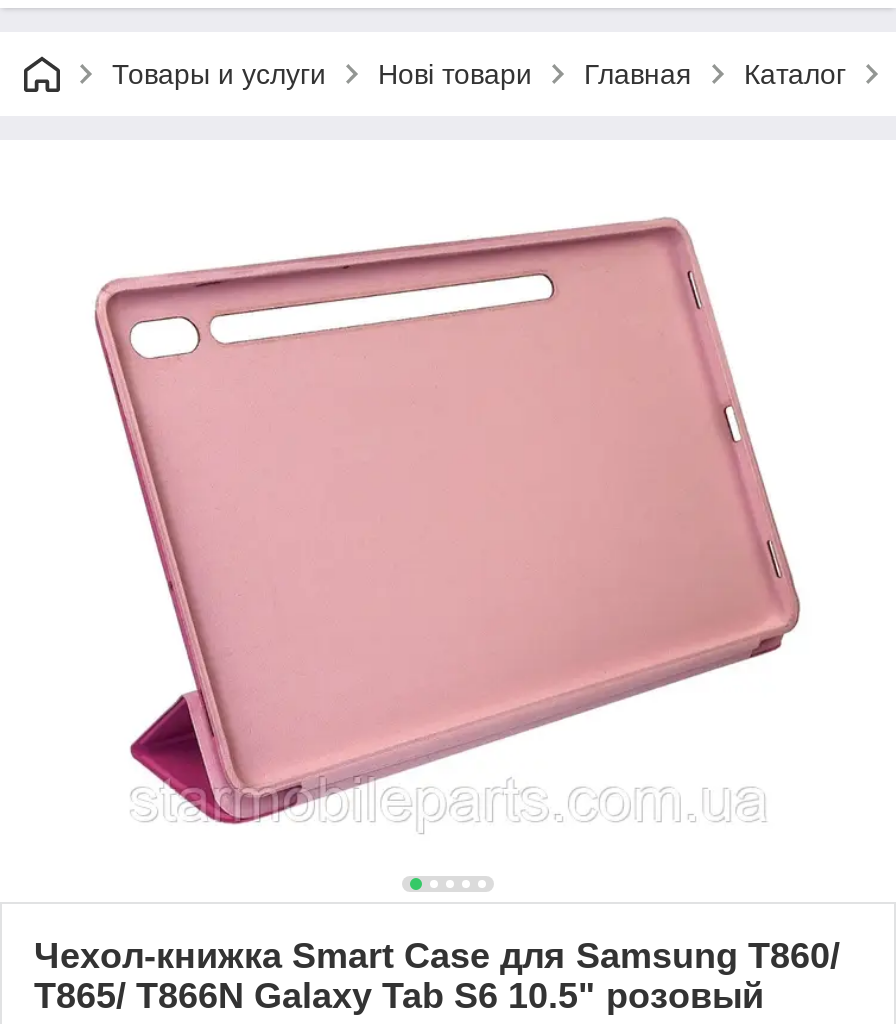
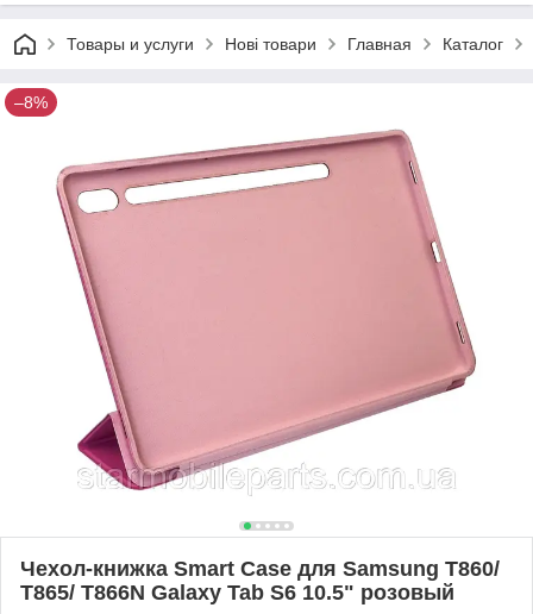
none -> [14,93,48,112] –8%

